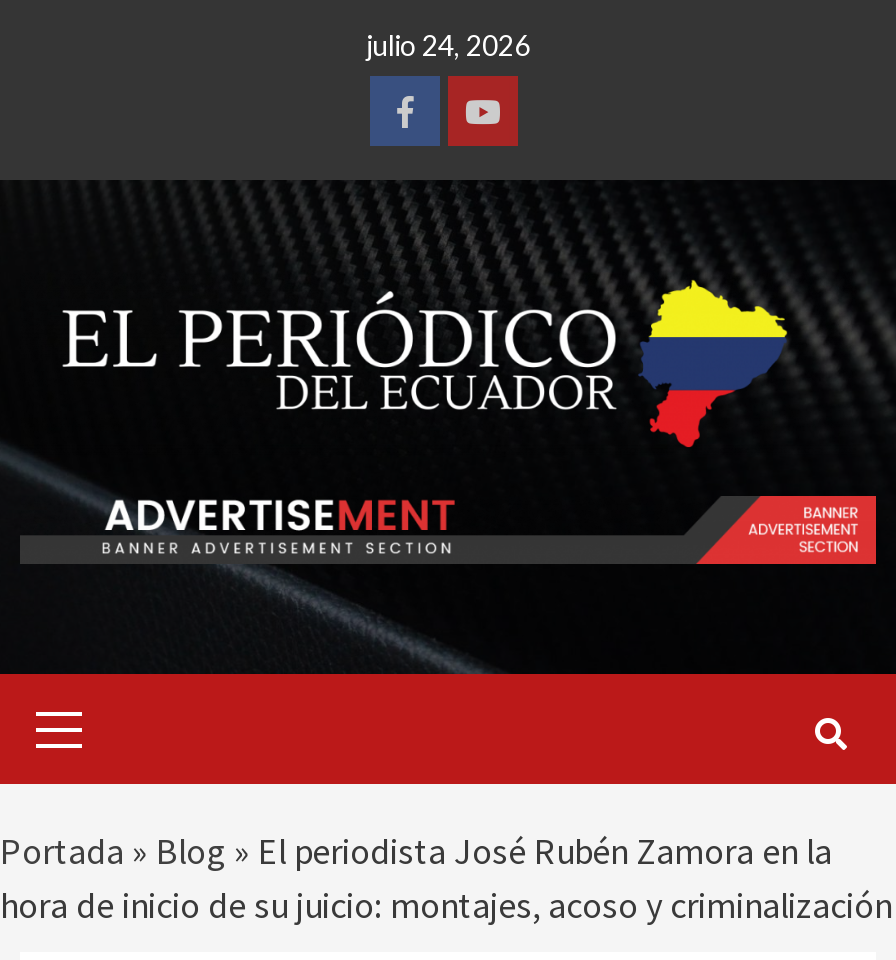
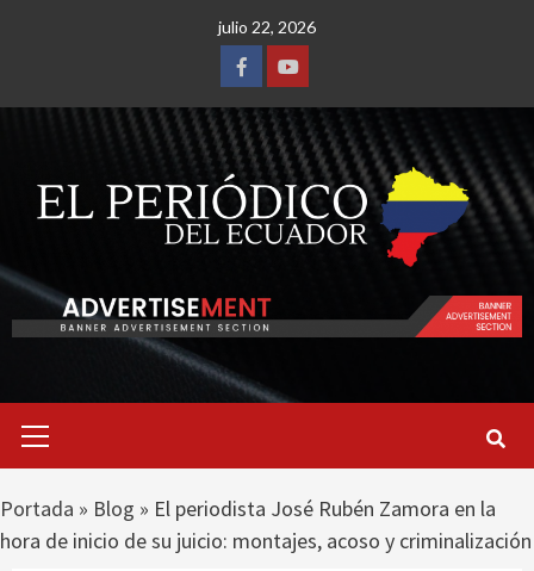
[366,28,530,62] julio 24, 2026 -> [218,17,316,37] julio 22, 2026

